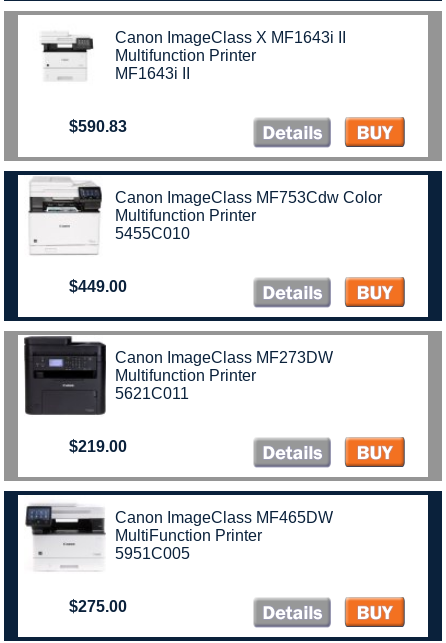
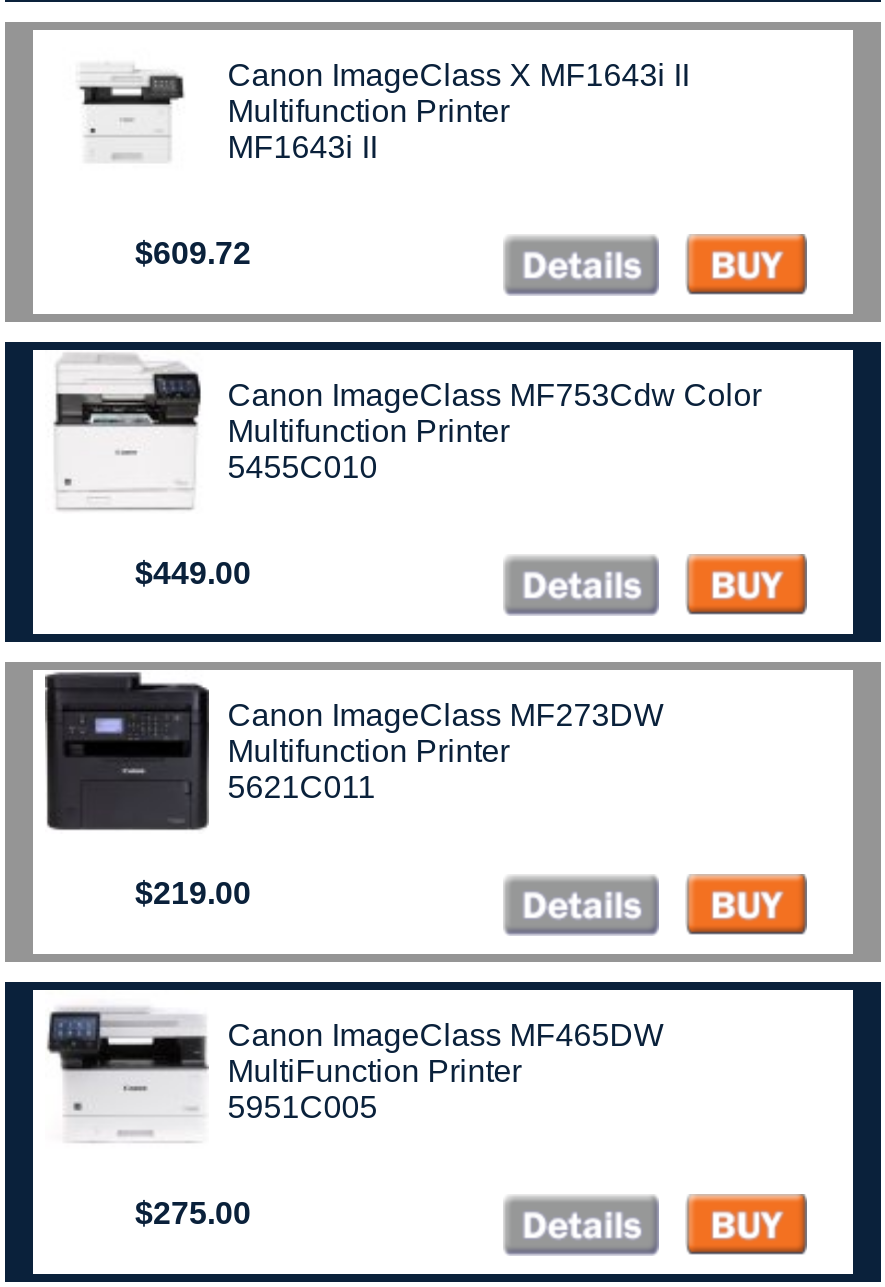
[69,118,127,135] $590.83 -> [135,236,251,270] $609.72

